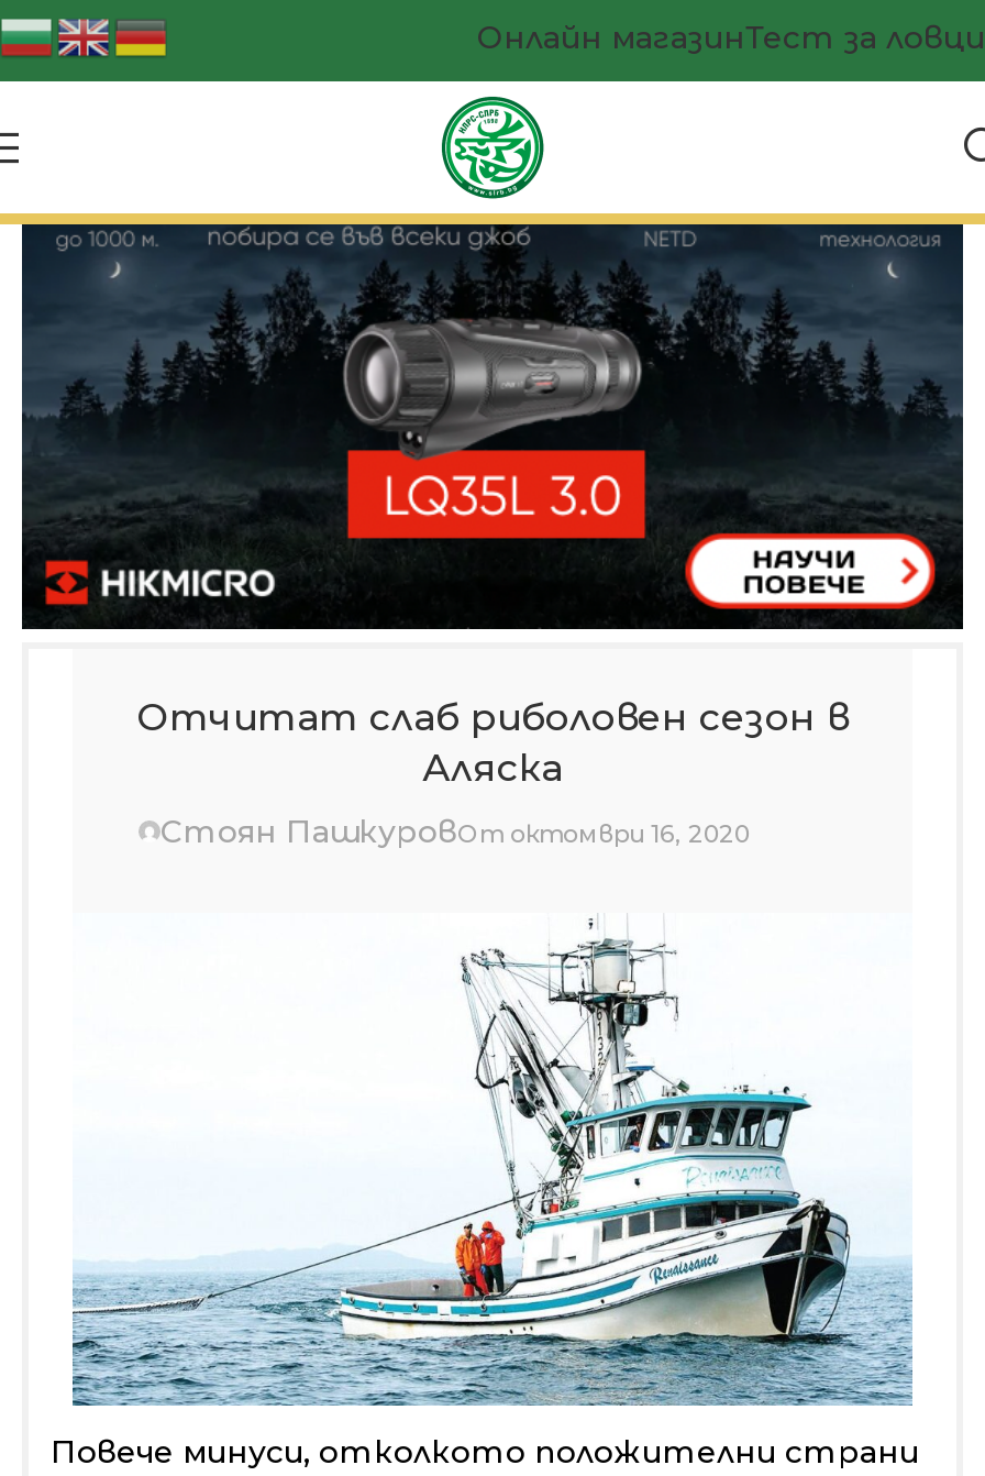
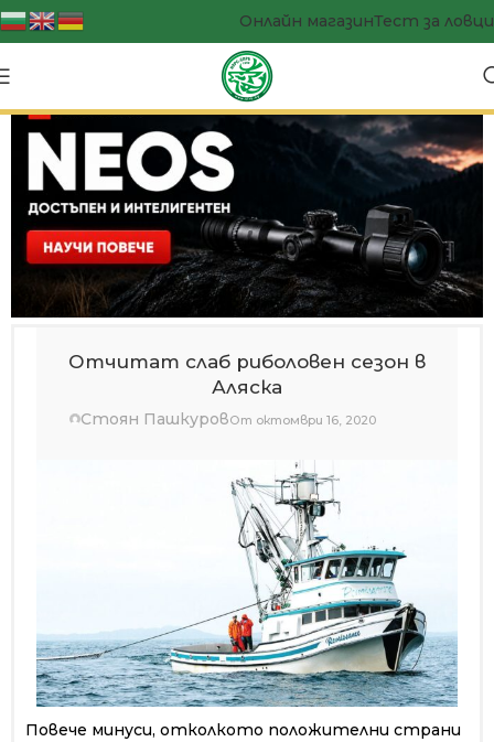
[22,222,965,614] [image] -> [11,114,484,313] [image]

